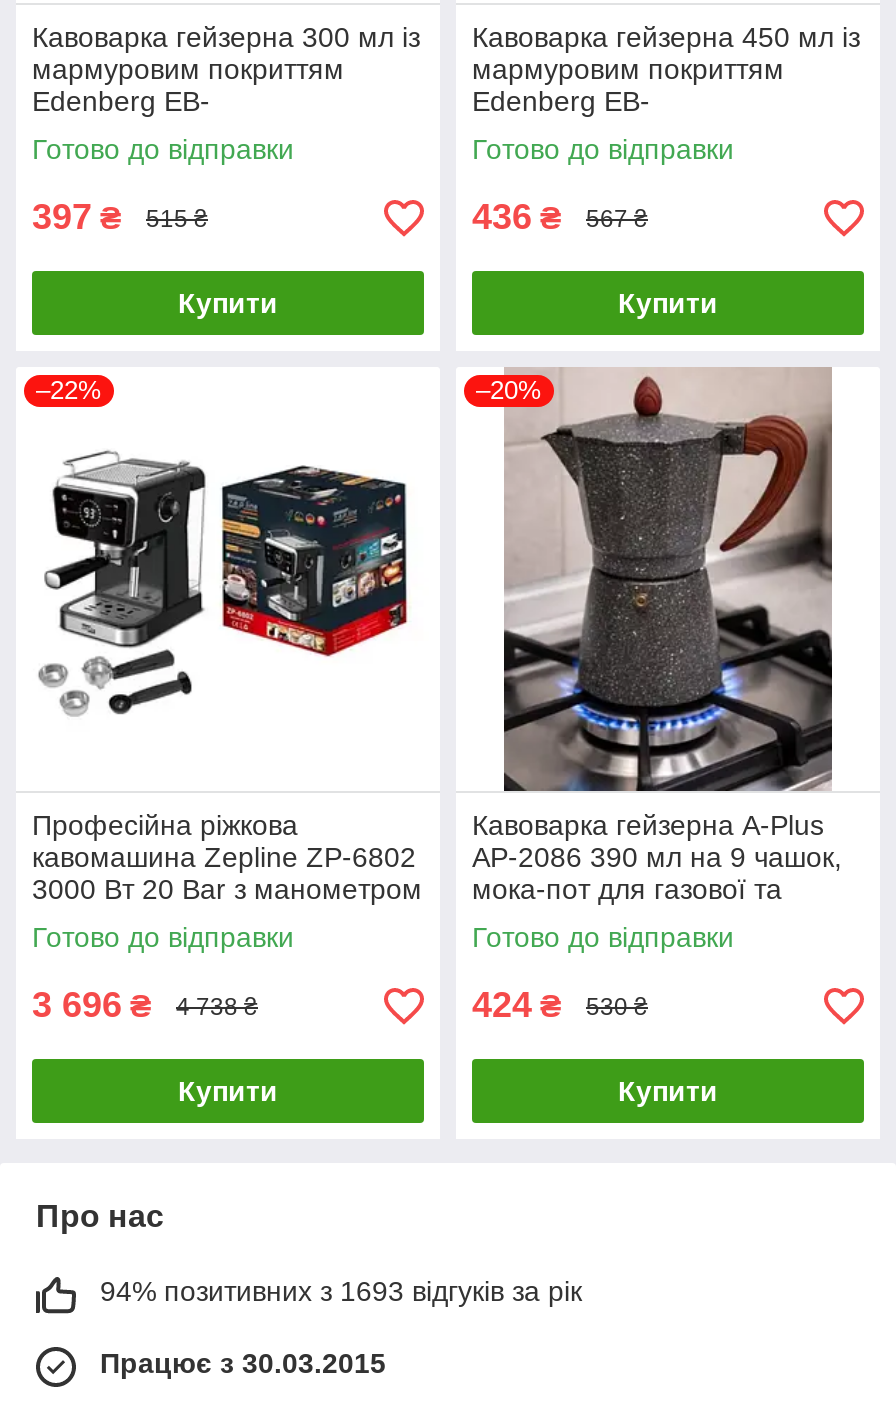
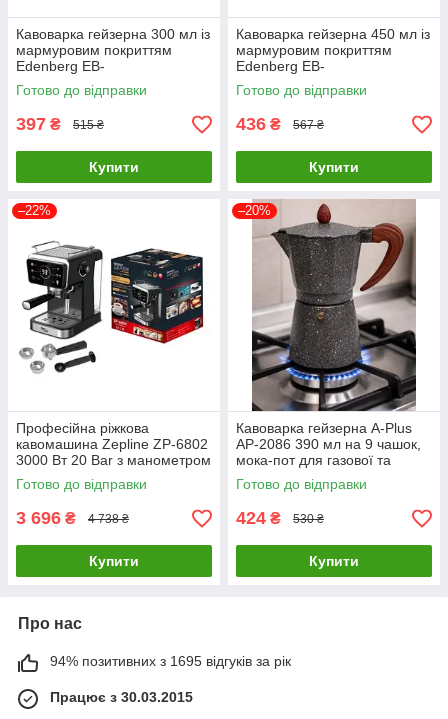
[100,1275,582,1307] 94% позитивних з 1693 відгуків за рік -> [50,653,291,669] 94% позитивних з 1695 відгуків за рік

